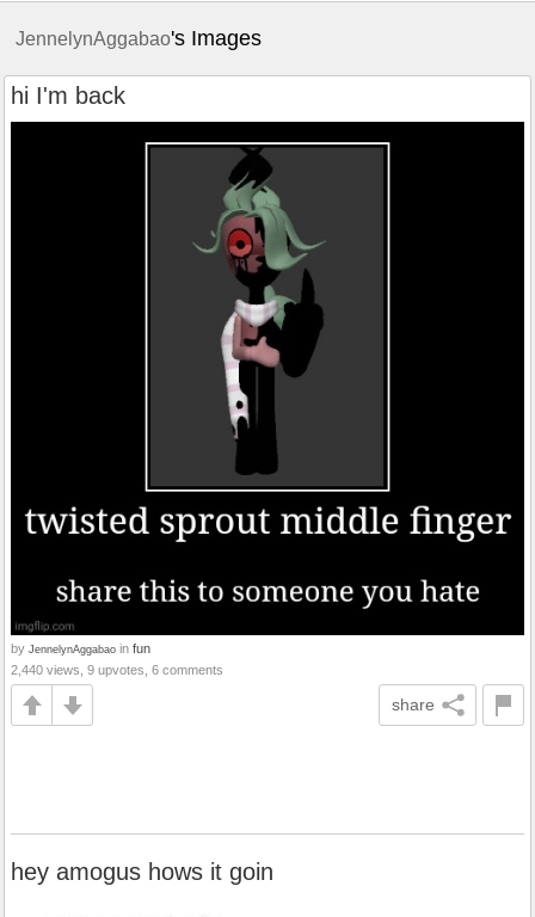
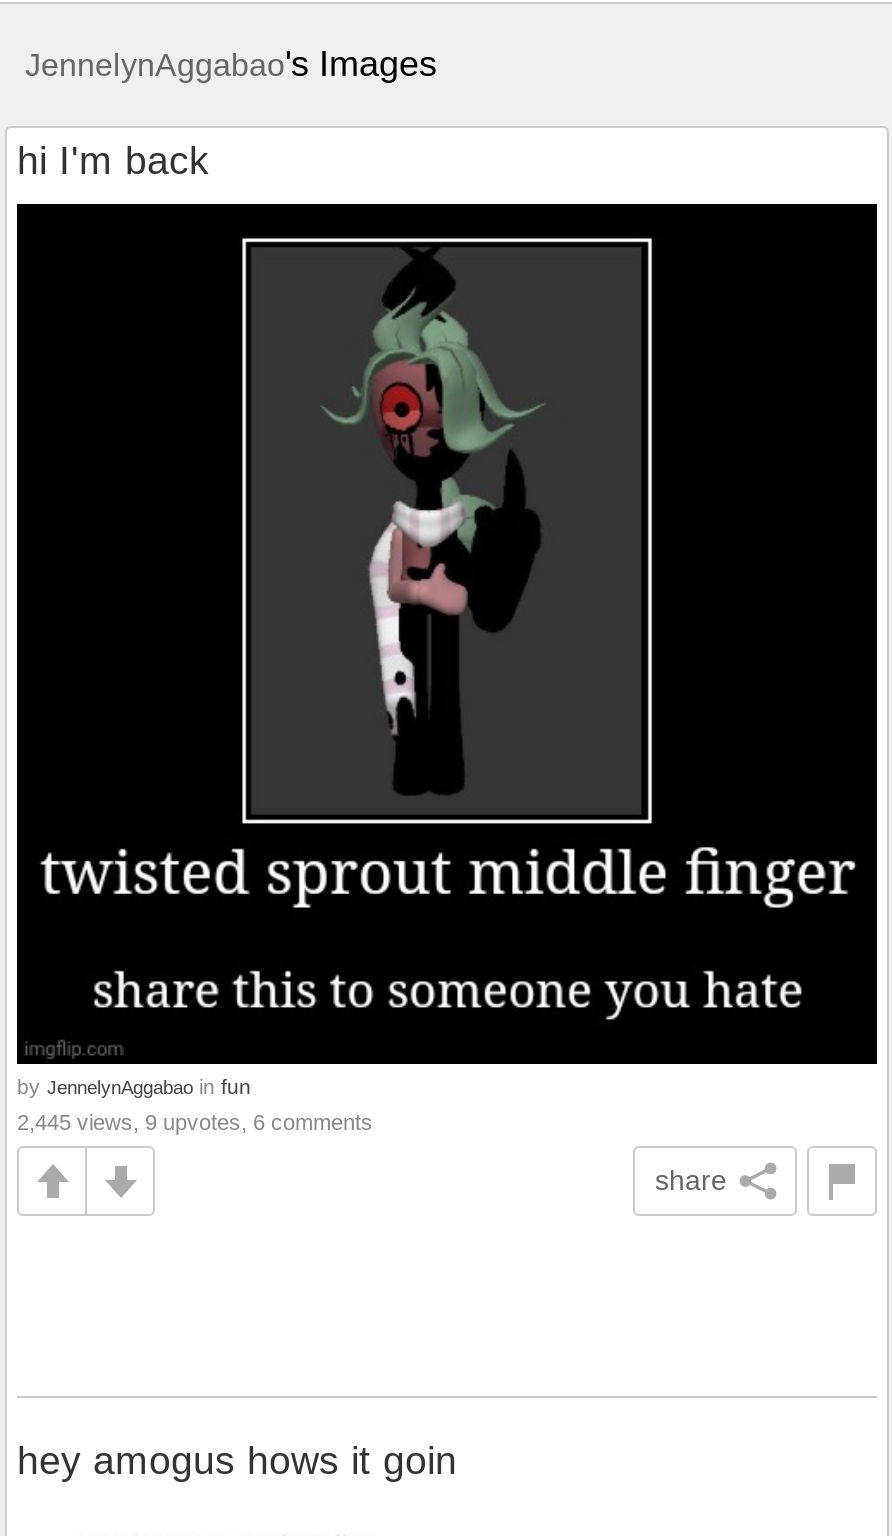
[11,663,223,677] 2,440 views, 9 upvotes, 6 comments -> [17,1110,373,1134] 2,445 views, 9 upvotes, 6 comments

